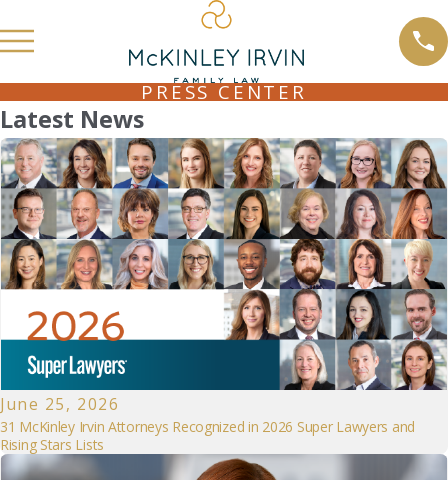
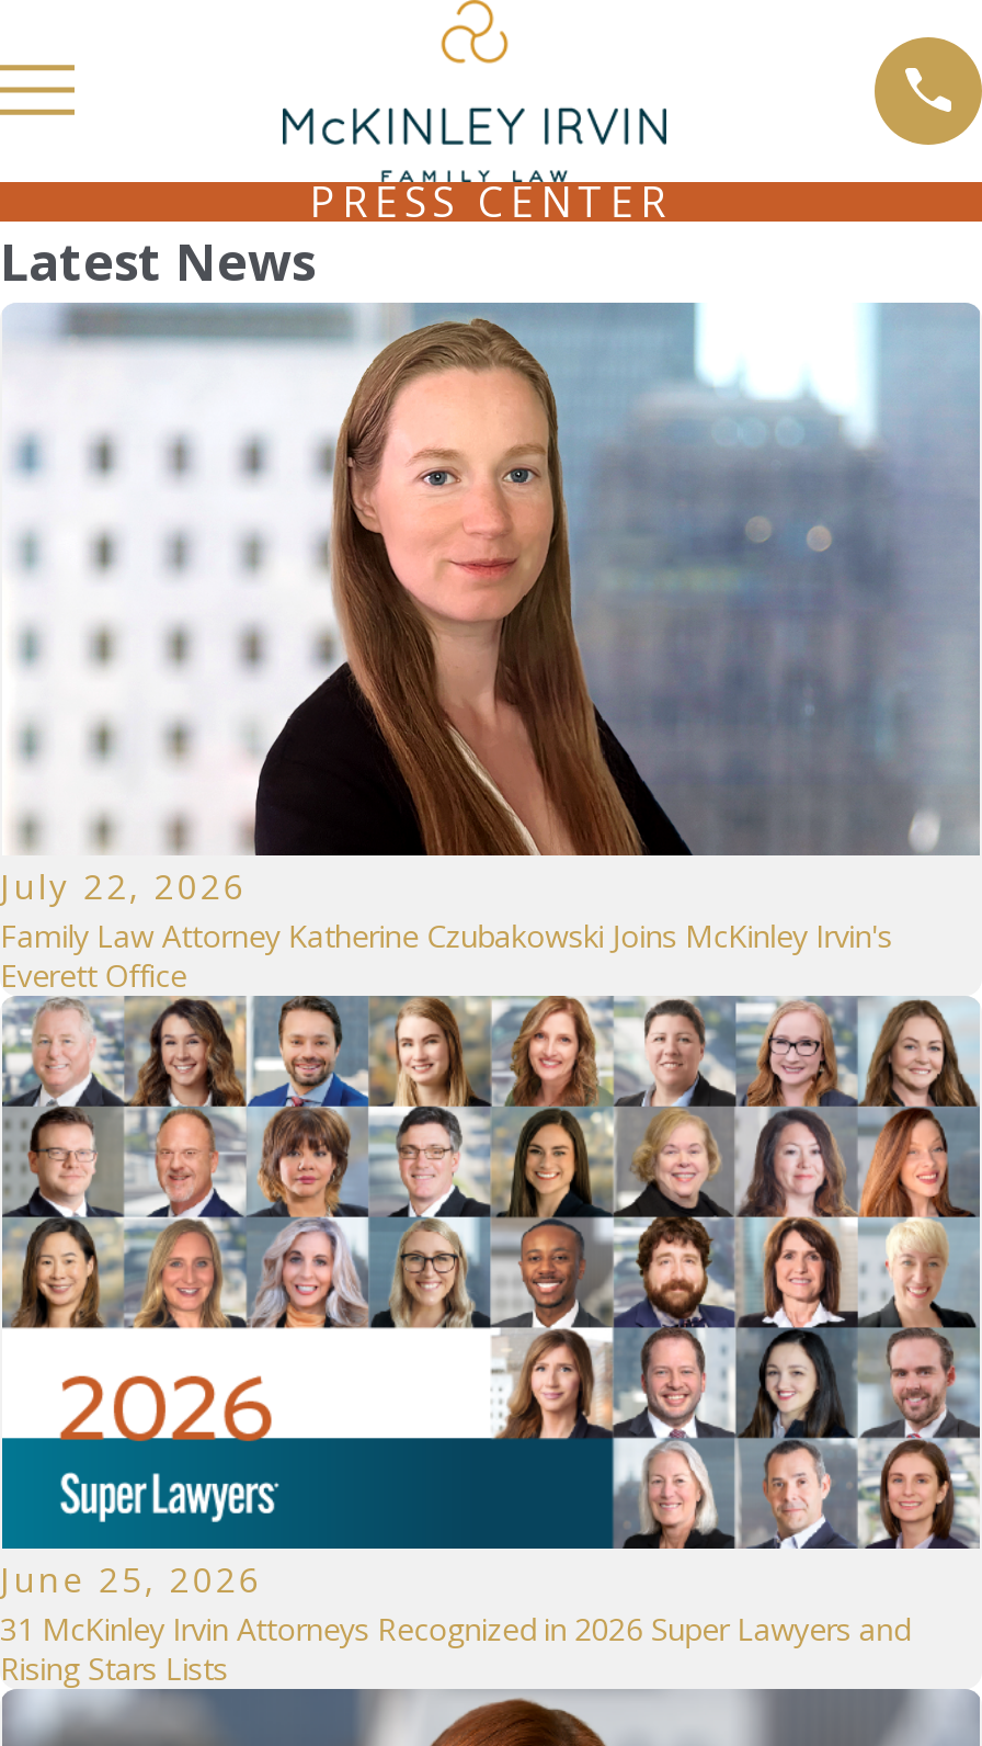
none -> [0,301,975,995] [image] | July 22, 2026 | Family Law Attorney Katherine Czubakowski Joins McKinley Irvin's | Everett Office

